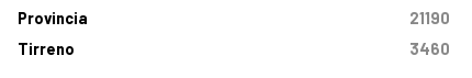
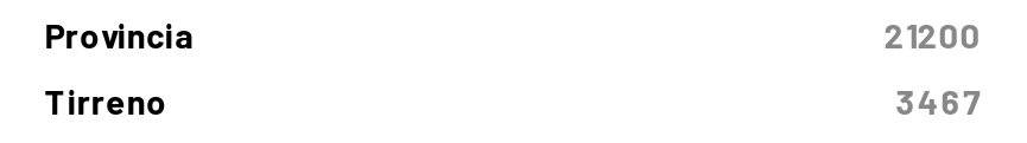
[410,8,450,27] 21190 -> [884,14,981,55] 21200
[410,39,450,58] 3460 -> [896,81,981,121] 3467

